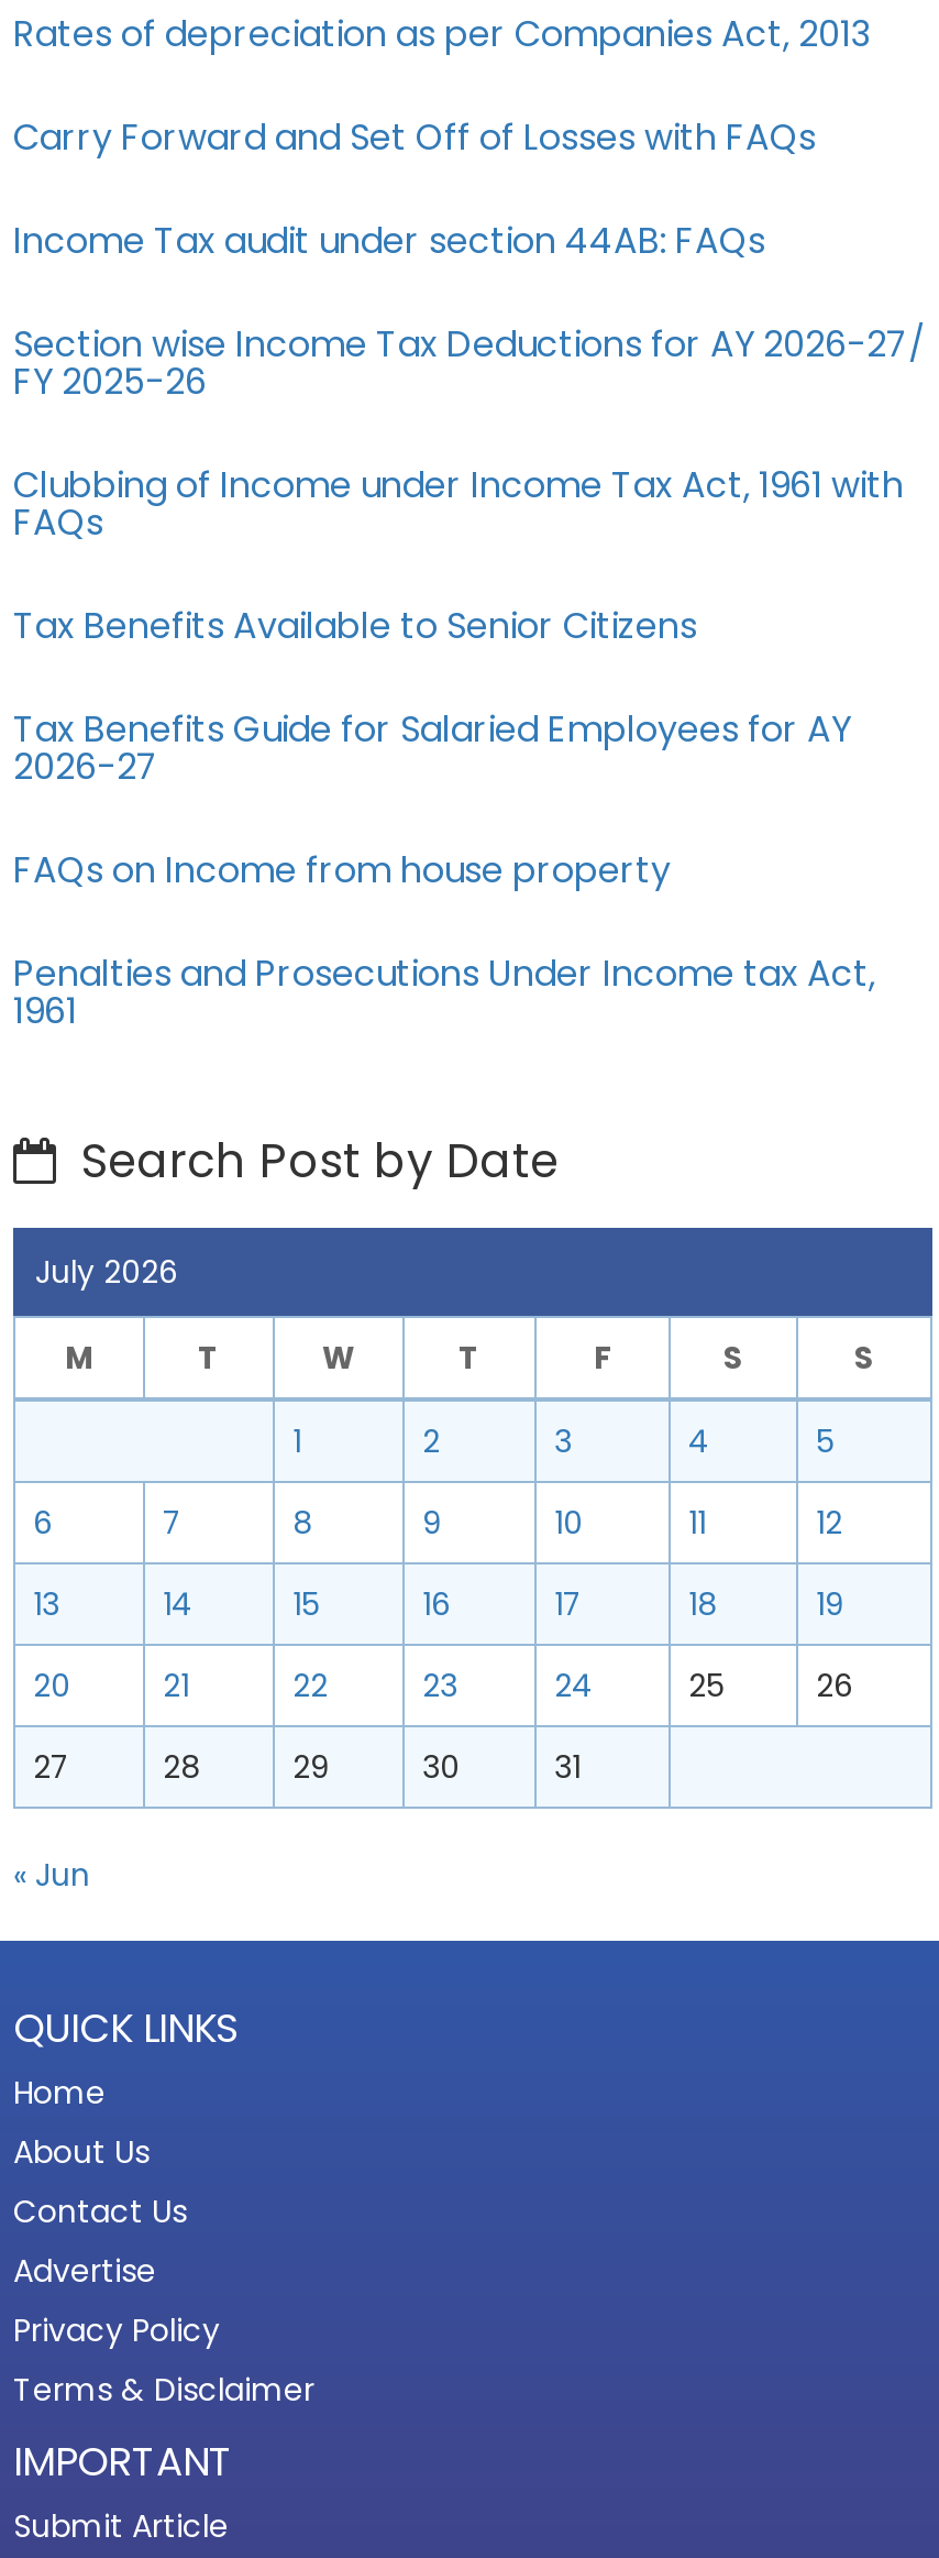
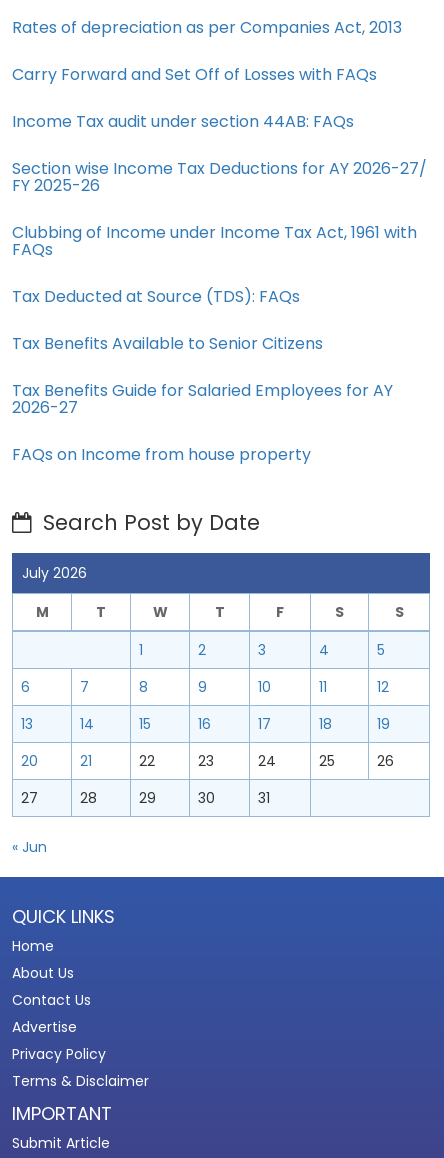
none -> [12,285,300,308] Tax Deducted at Source (TDS): FAQs
moved [13,601,851,896] -> [12,332,393,466]: Tax Benefits Available to Senior Citizens | Tax Benefits Guide for Salaried Employees for AY | 2026-27 | FAQs on Income from house property
[13,948,875,1036] Penalties and Prosecutions Under Income tax Act, | 1961 -> none

